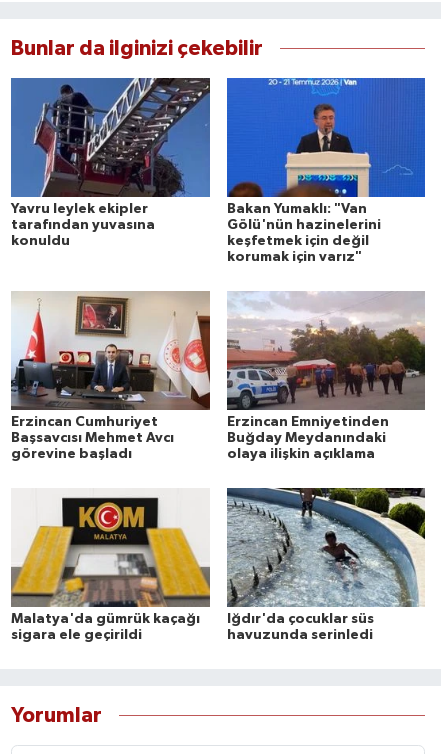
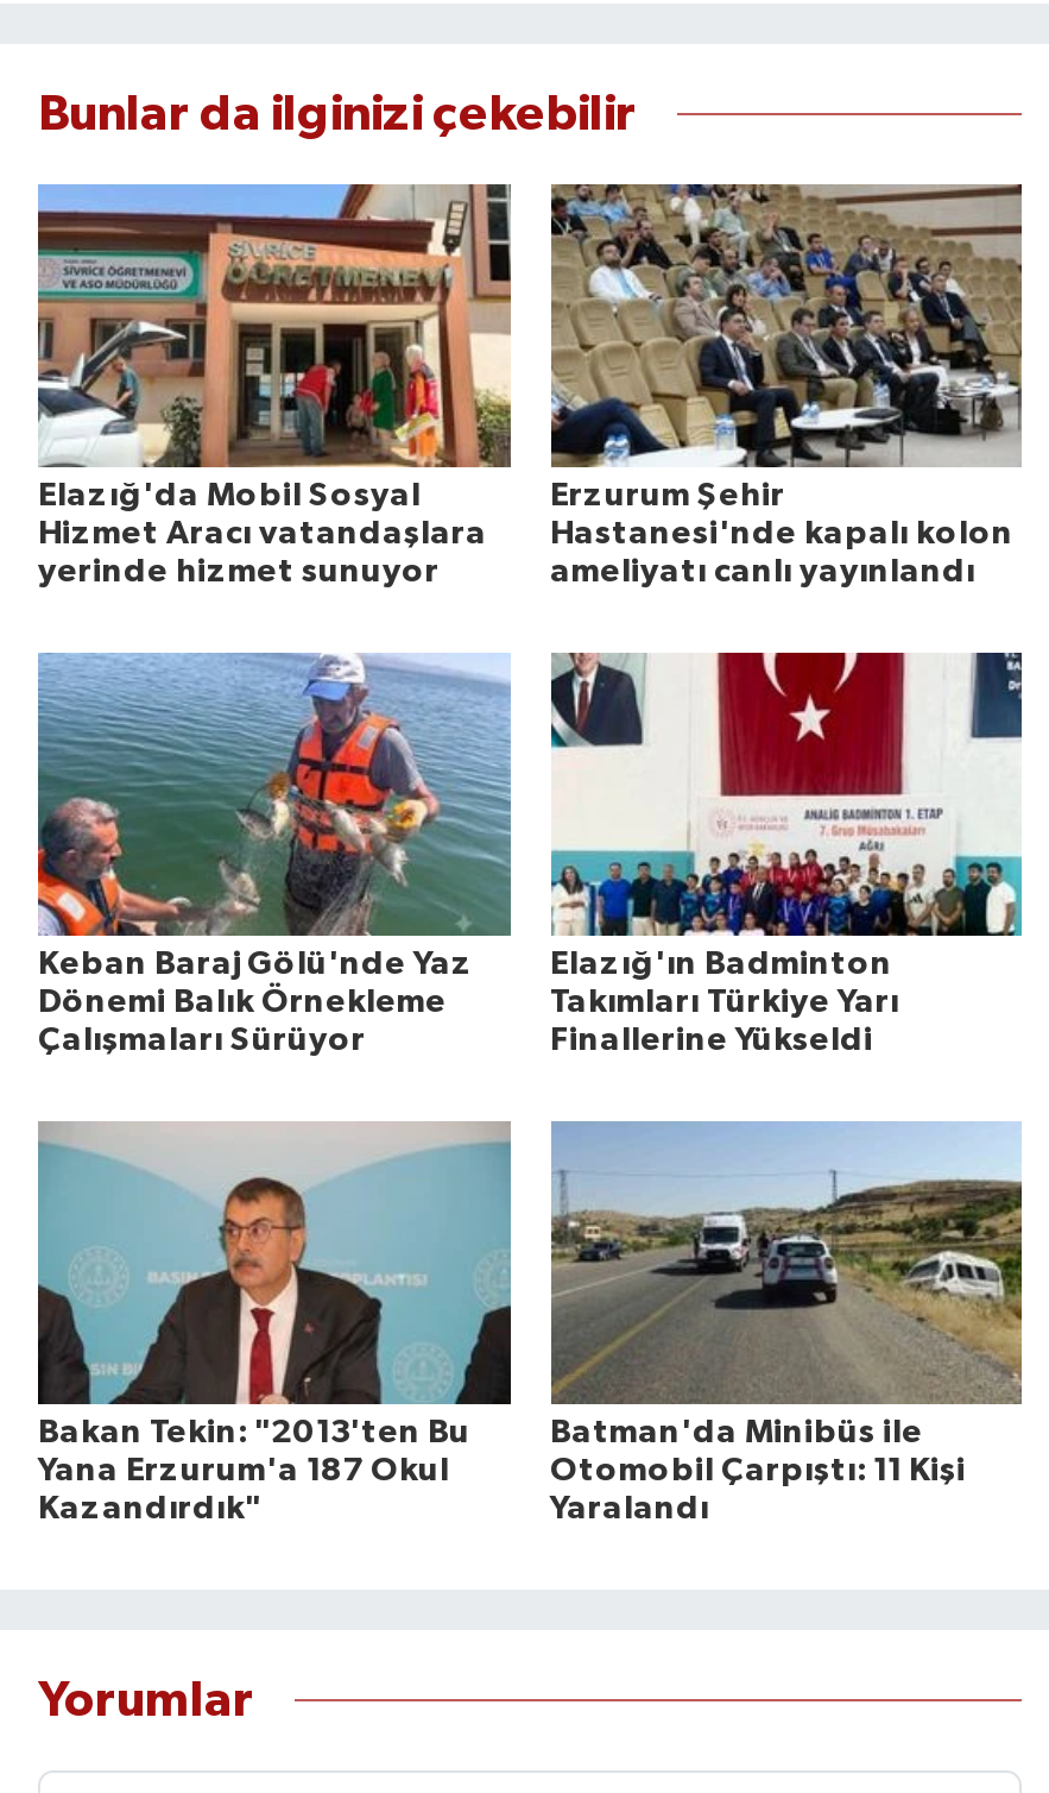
[10,77,211,248] [image] | Yavru leylek ekipler | tarafından yuvasına | konuldu -> [36,182,513,590] [image] | Elazığ'da Mobil Sosyal | Hizmet Aracı vatandaşlara | yerinde hizmet sunuyor
[226,77,426,264] [image] | Bakan Yumaklı: "Van | Gölü'nün hazinelerini | keşfetmek için değil | korumak için varız" -> [549,182,1024,590] [image] | Erzurum Şehir | Hastanesi'nde kapalı kolon | ameliyatı canlı yayınlandı
[10,275,211,461] [image] | Erzincan Cumhuriyet | Başsavcısı Mehmet Avcı | görevine başladı -> [36,650,513,1057] [image] | Keban Baraj Gölü'nde Yaz | Dönemi Balık Örnekleme | Çalışmaları Sürüyor
[226,275,426,461] [image] | Erzincan Emniyetinden | Buğday Meydanındaki | olaya ilişkin açıklama -> [549,650,1024,1057] [image] | Elazığ'ın Badminton | Takımları Türkiye Yarı | Finallerine Yükseldi
[10,473,211,642] [image] | Malatya'da gümrük kaçağı | sigara ele geçirildi -> [36,1121,513,1525] [image] | Bakan Tekin: "2013'ten Bu | Yana Erzurum'a 187 Okul | Kazandırdık"
[226,472,426,642] [image] | Iğdır'da çocuklar süs | havuzunda serinledi -> [549,1119,1024,1525] [image] | Batman'da Minibüs ile | Otomobil Çarpıştı: 11 Kişi | Yaralandı

